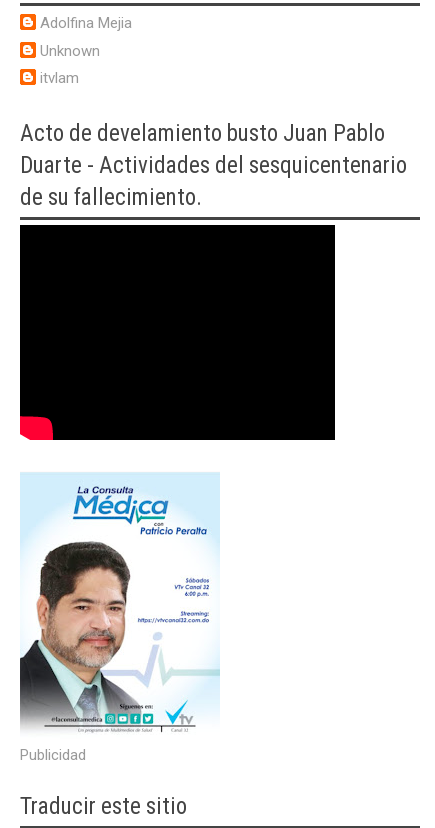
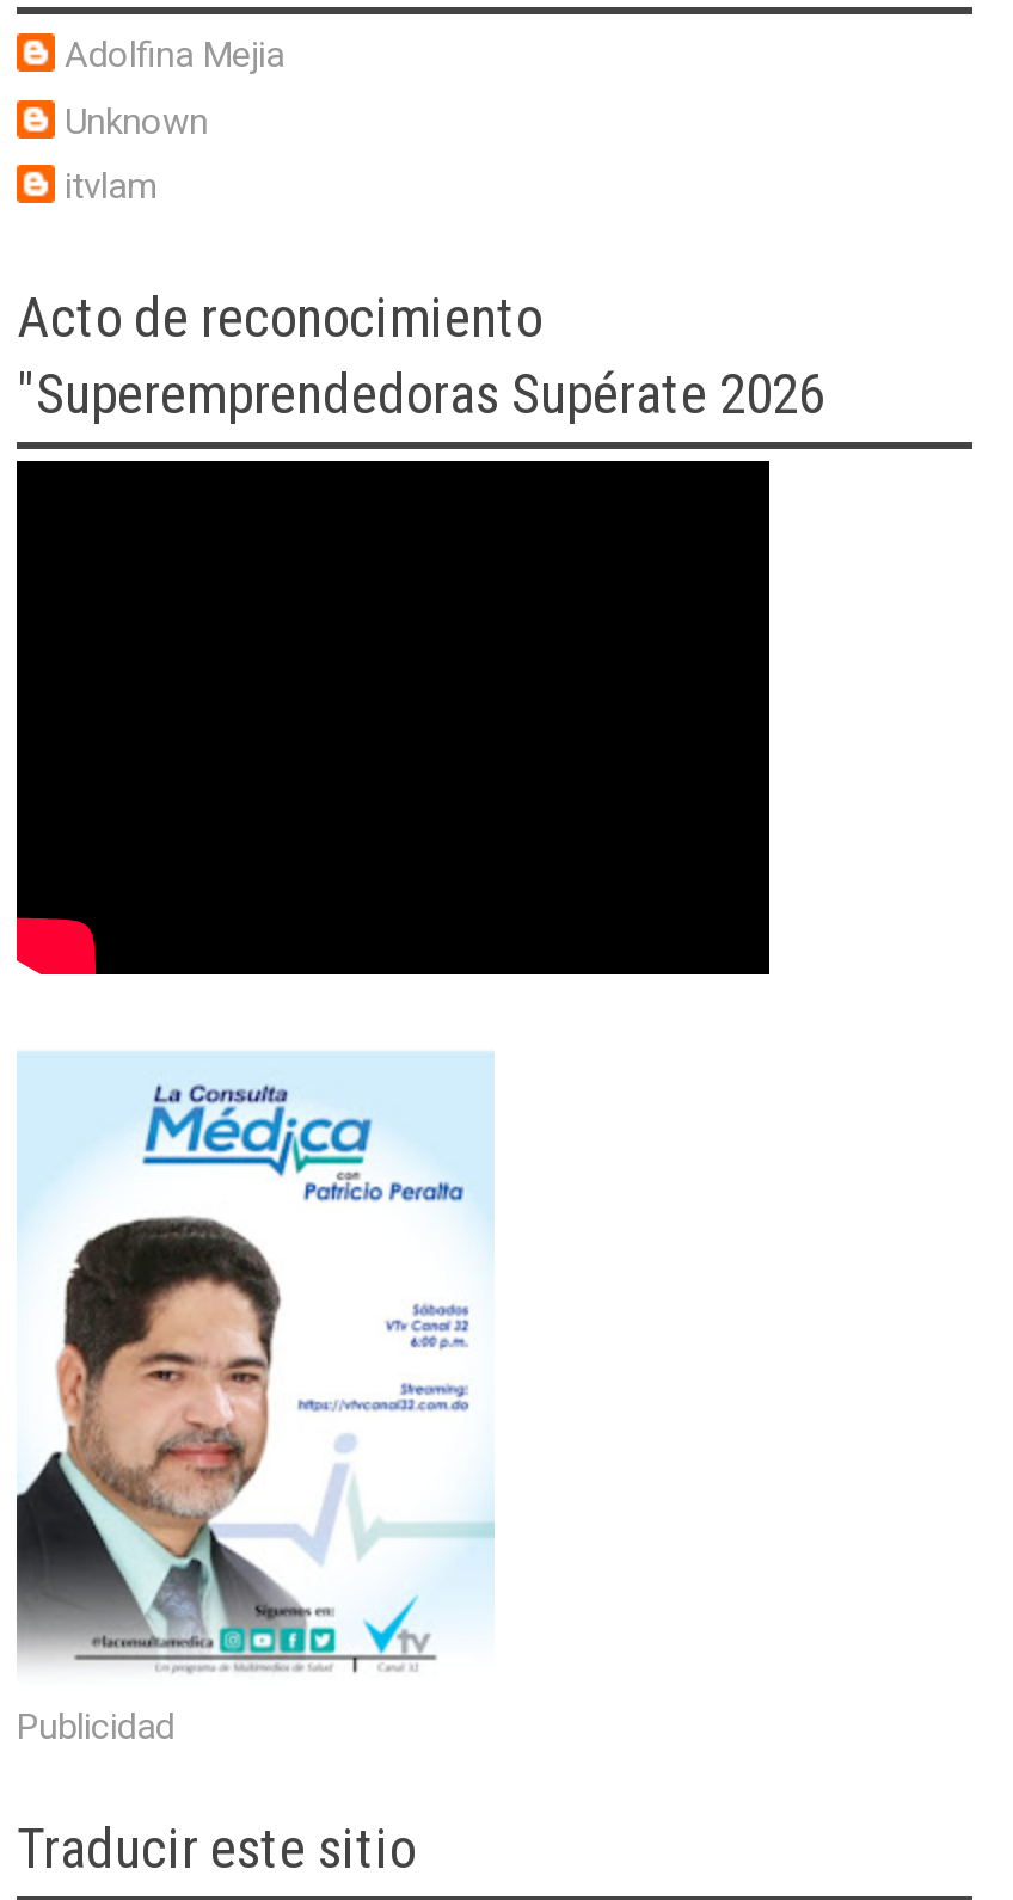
[20,120,407,211] Acto de develamiento busto Juan Pablo | Duarte - Actividades del sesquicentenario | de su fallecimiento. -> [17,287,824,428] Acto de reconocimiento | "Superemprendedoras Supérate 2026

